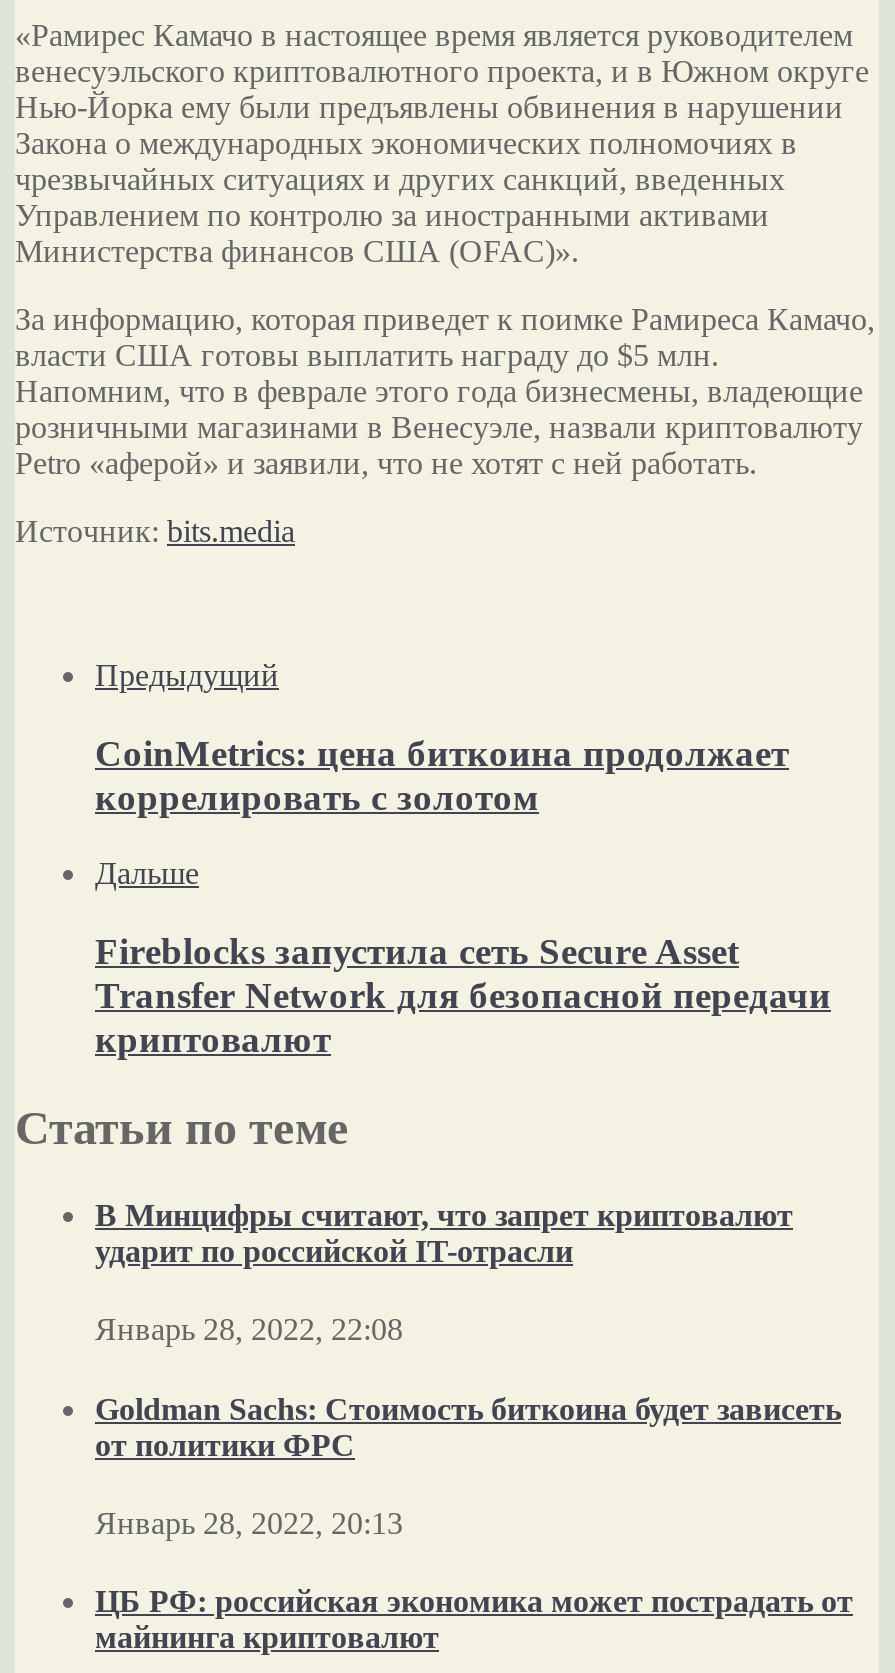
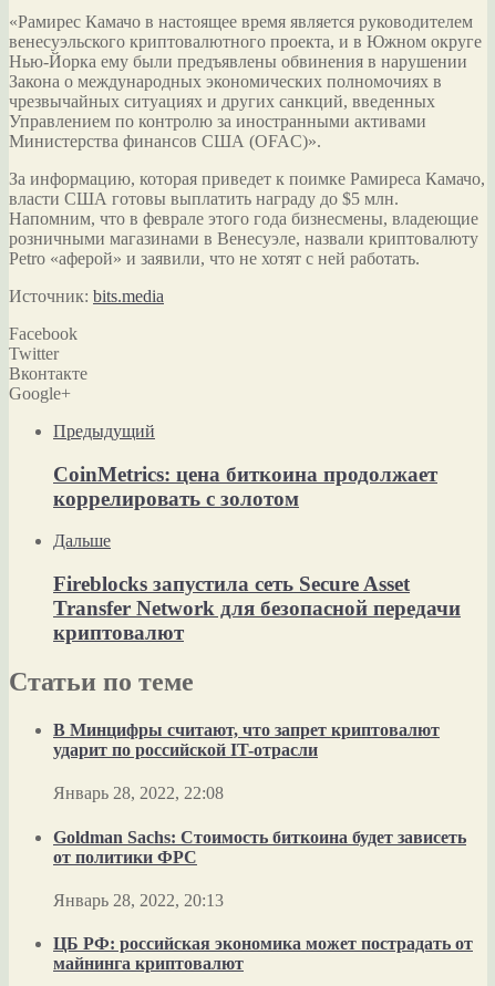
none -> [9,324,87,403] Facebook | Twitter | Вконтакте | Google+

